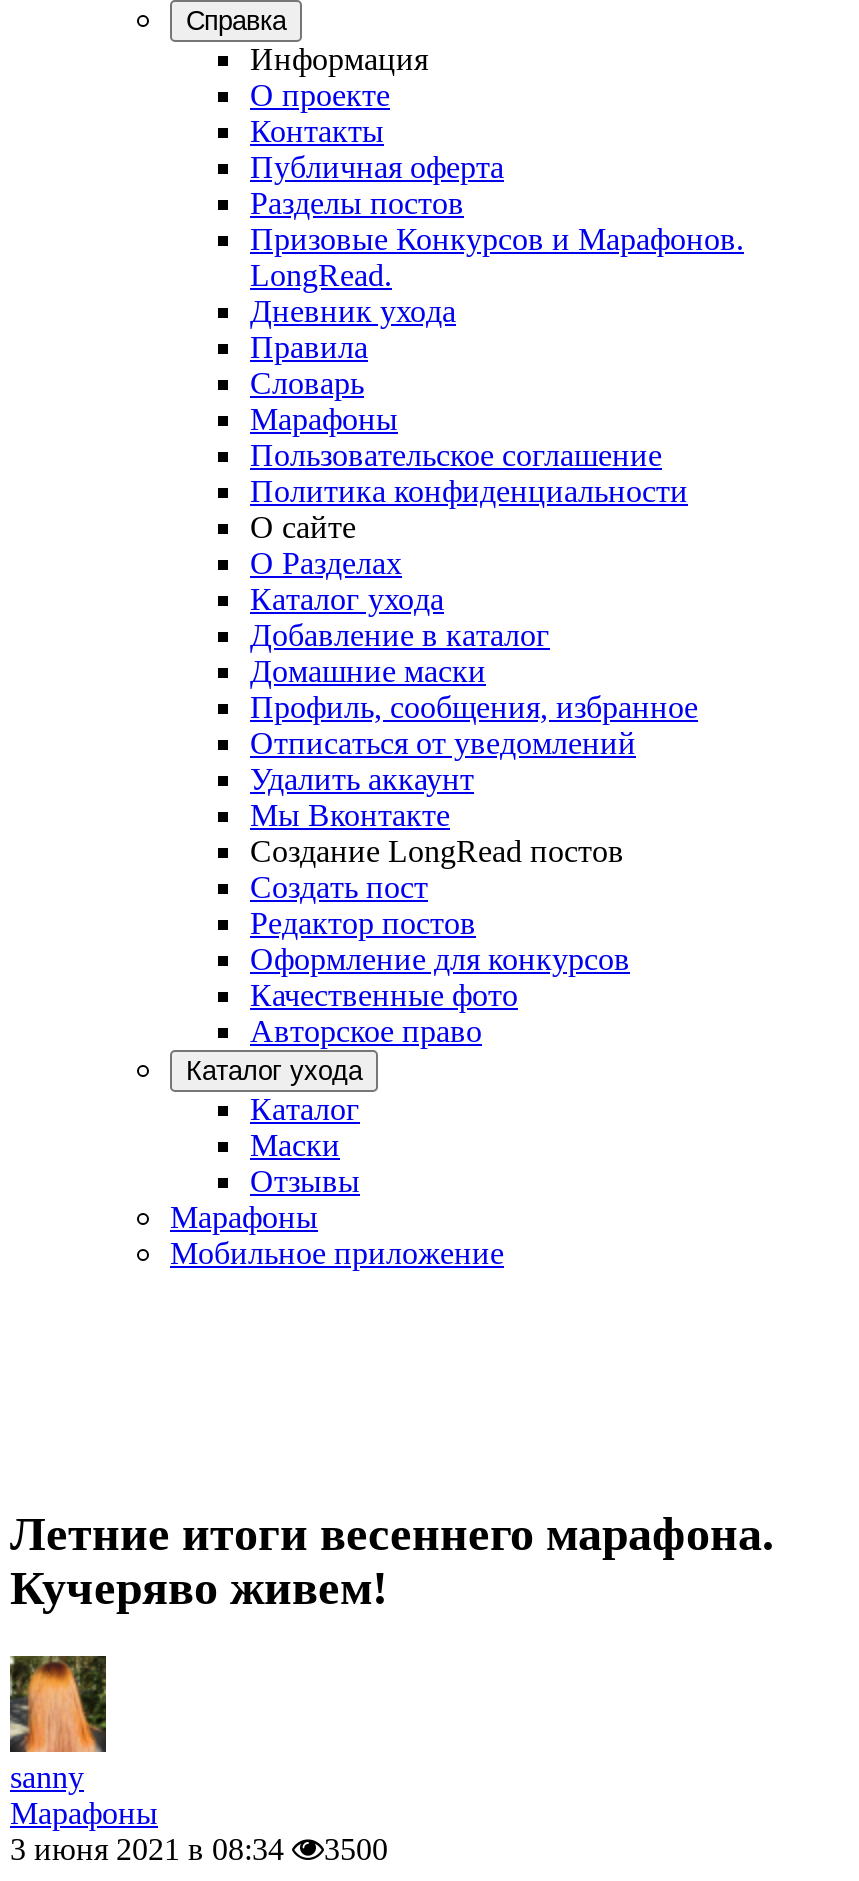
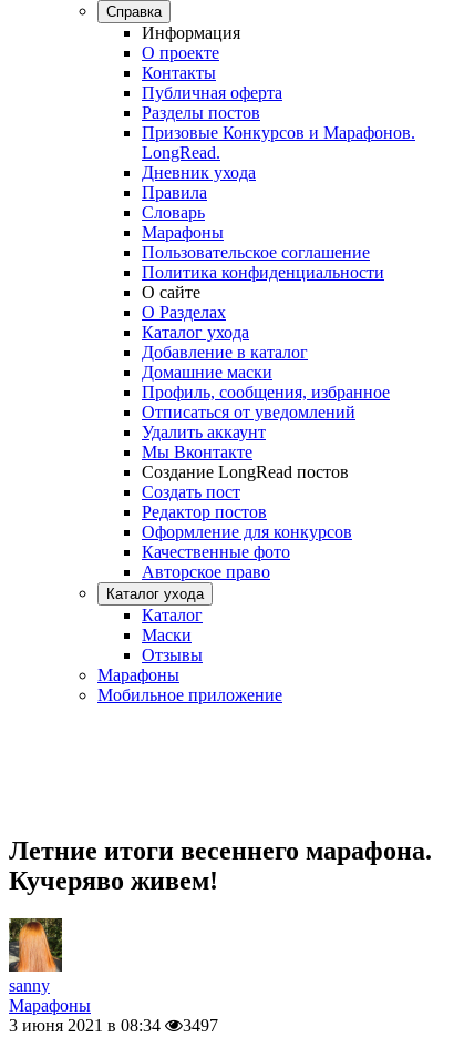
[324,1832,388,1866] 3500 -> [183,1016,218,1035] 3497

